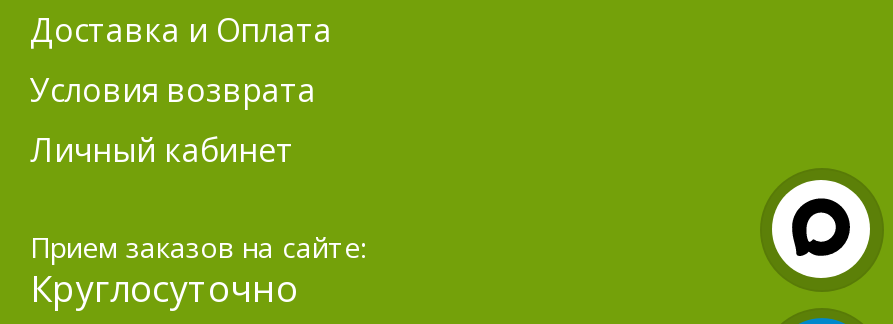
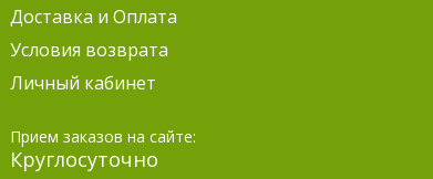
[762,170,882,290] [image] -> none

